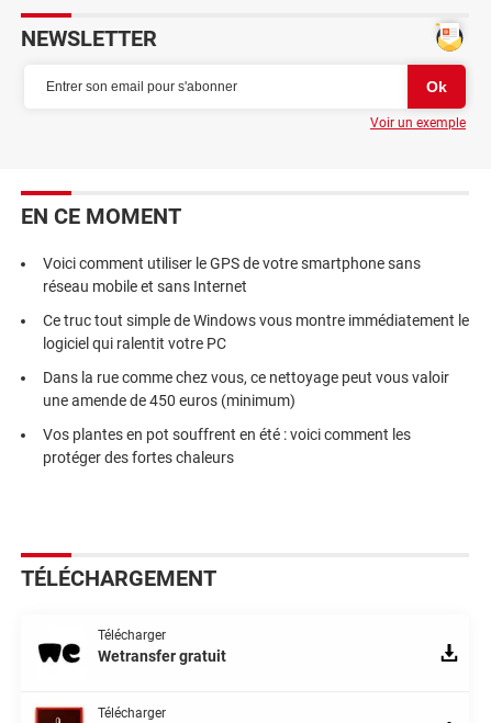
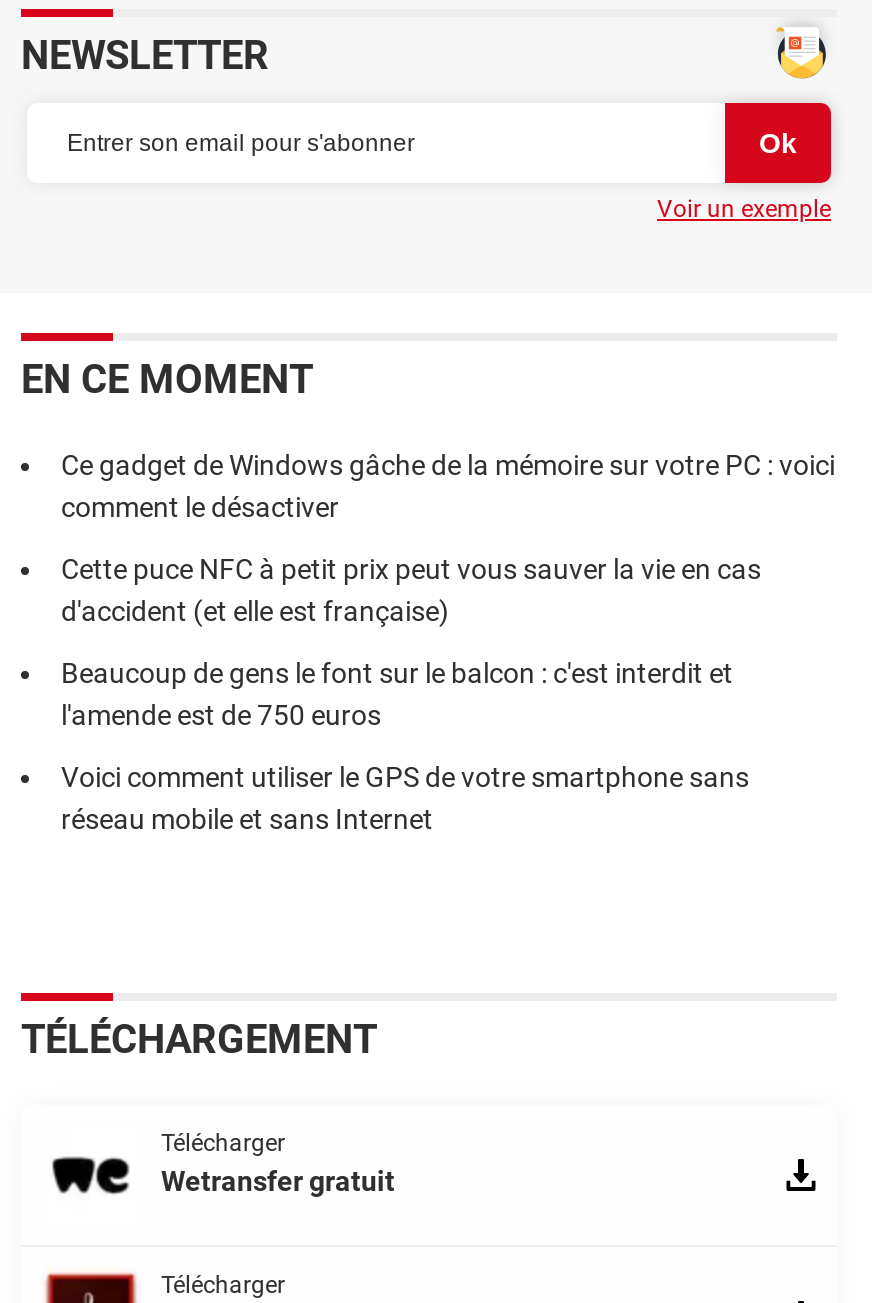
none -> [61,450,835,732] Ce gadget de Windows gâche de la mémoire sur votre PC : voici | comment le désactiver | Cette puce NFC à petit prix peut vous sauver la vie en cas | d'accident (et elle est française) | Beaucoup de gens le font sur le balcon : c'est interdit et | l'amende est de 750 euros
moved [43,255,421,295] -> [61,762,749,836]: Voici comment utiliser le GPS de votre smartphone sans | réseau mobile et sans Internet
[43,312,469,467] Ce truc tout simple de Windows vous montre immédiatement le | logiciel qui ralentit votre PC | Dans la rue comme chez vous, ce nettoyage peut vous valoir | une amende de 450 euros (minimum) | Vos plantes en pot souffrent en été : voici comment les | protéger des fortes chaleurs -> none

